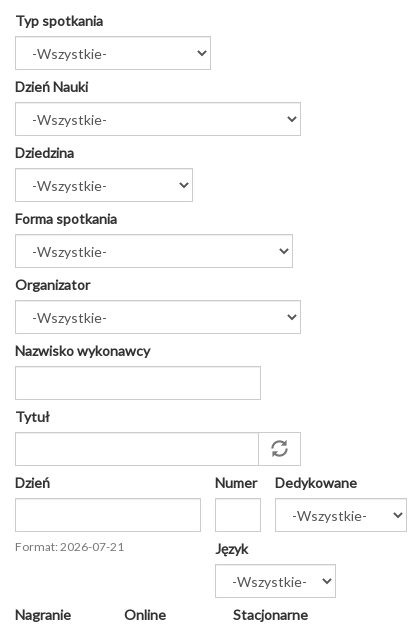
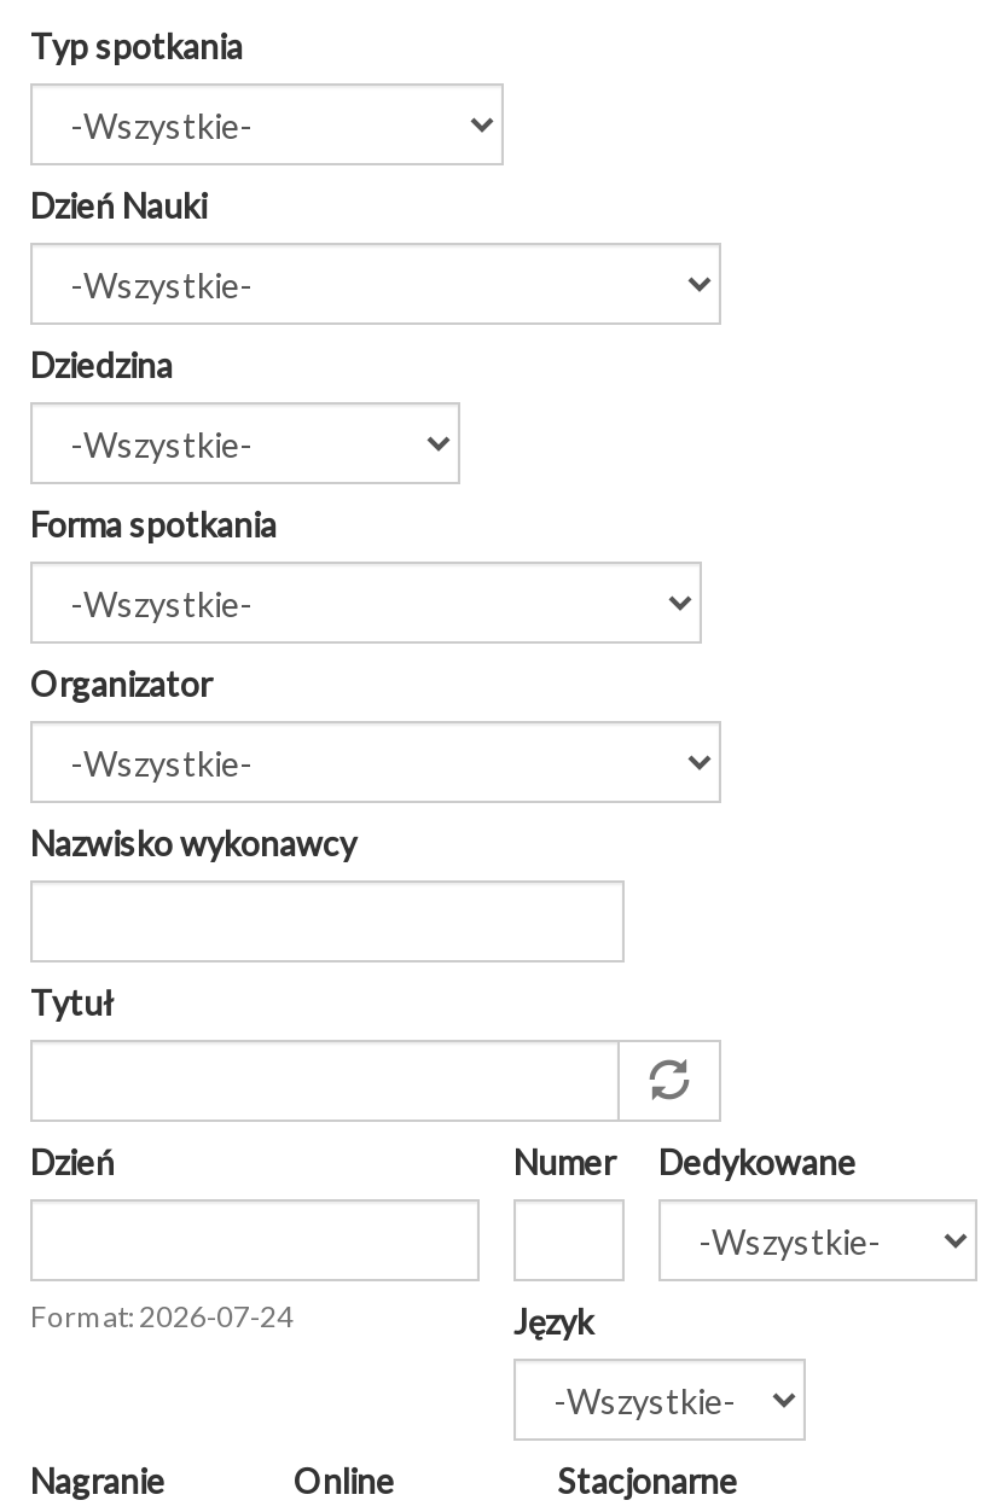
[15,539,124,554] Format: 2026-07-21 -> [30,1298,294,1334] Format: 2026-07-24

